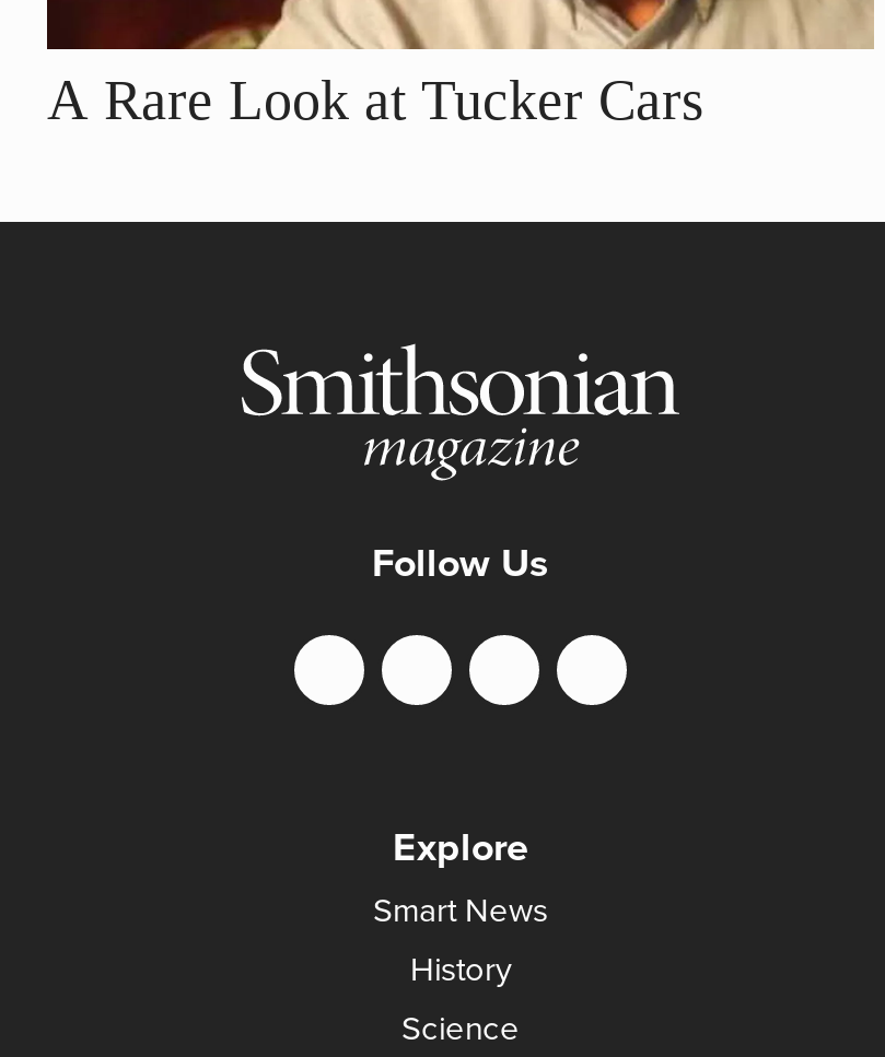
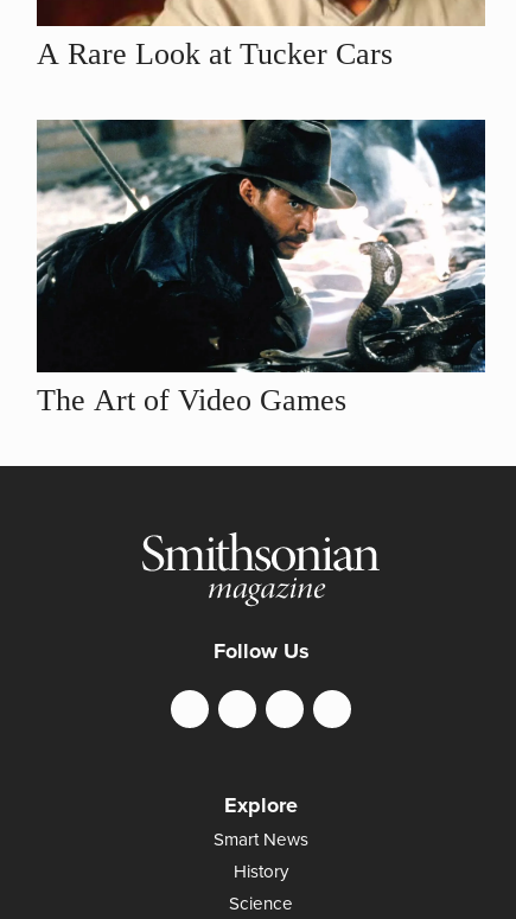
none -> [36,119,486,417] [image] | The Art of Video Games

